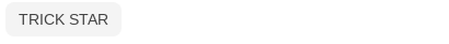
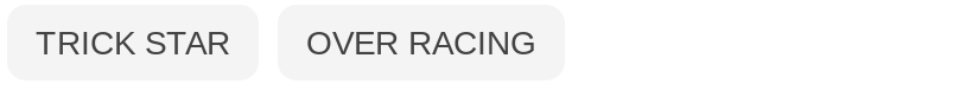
none -> [306,24,536,62] OVER RACING

